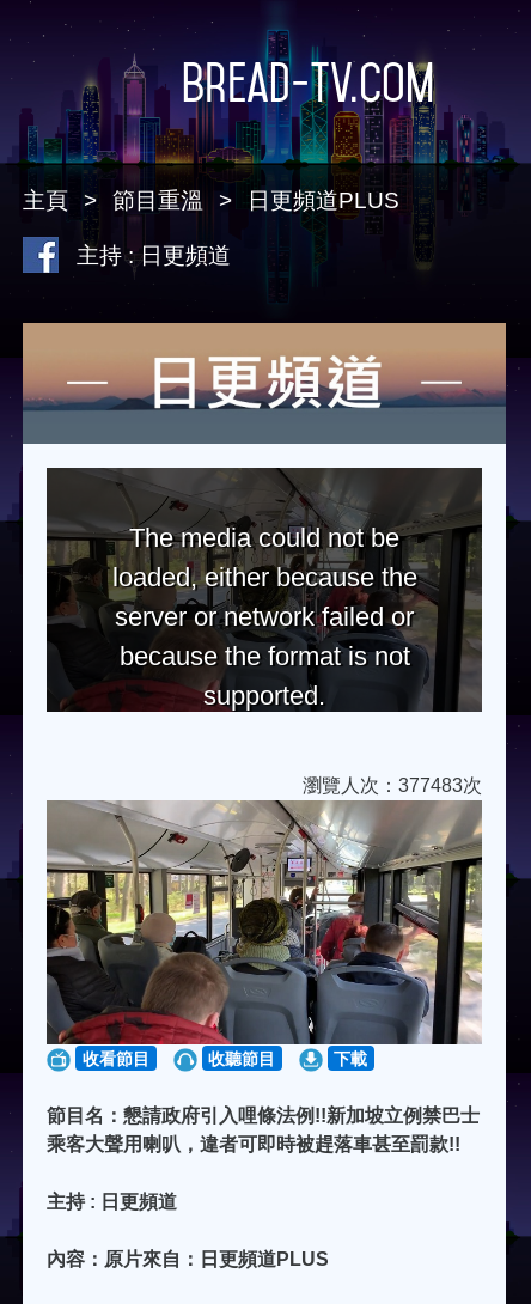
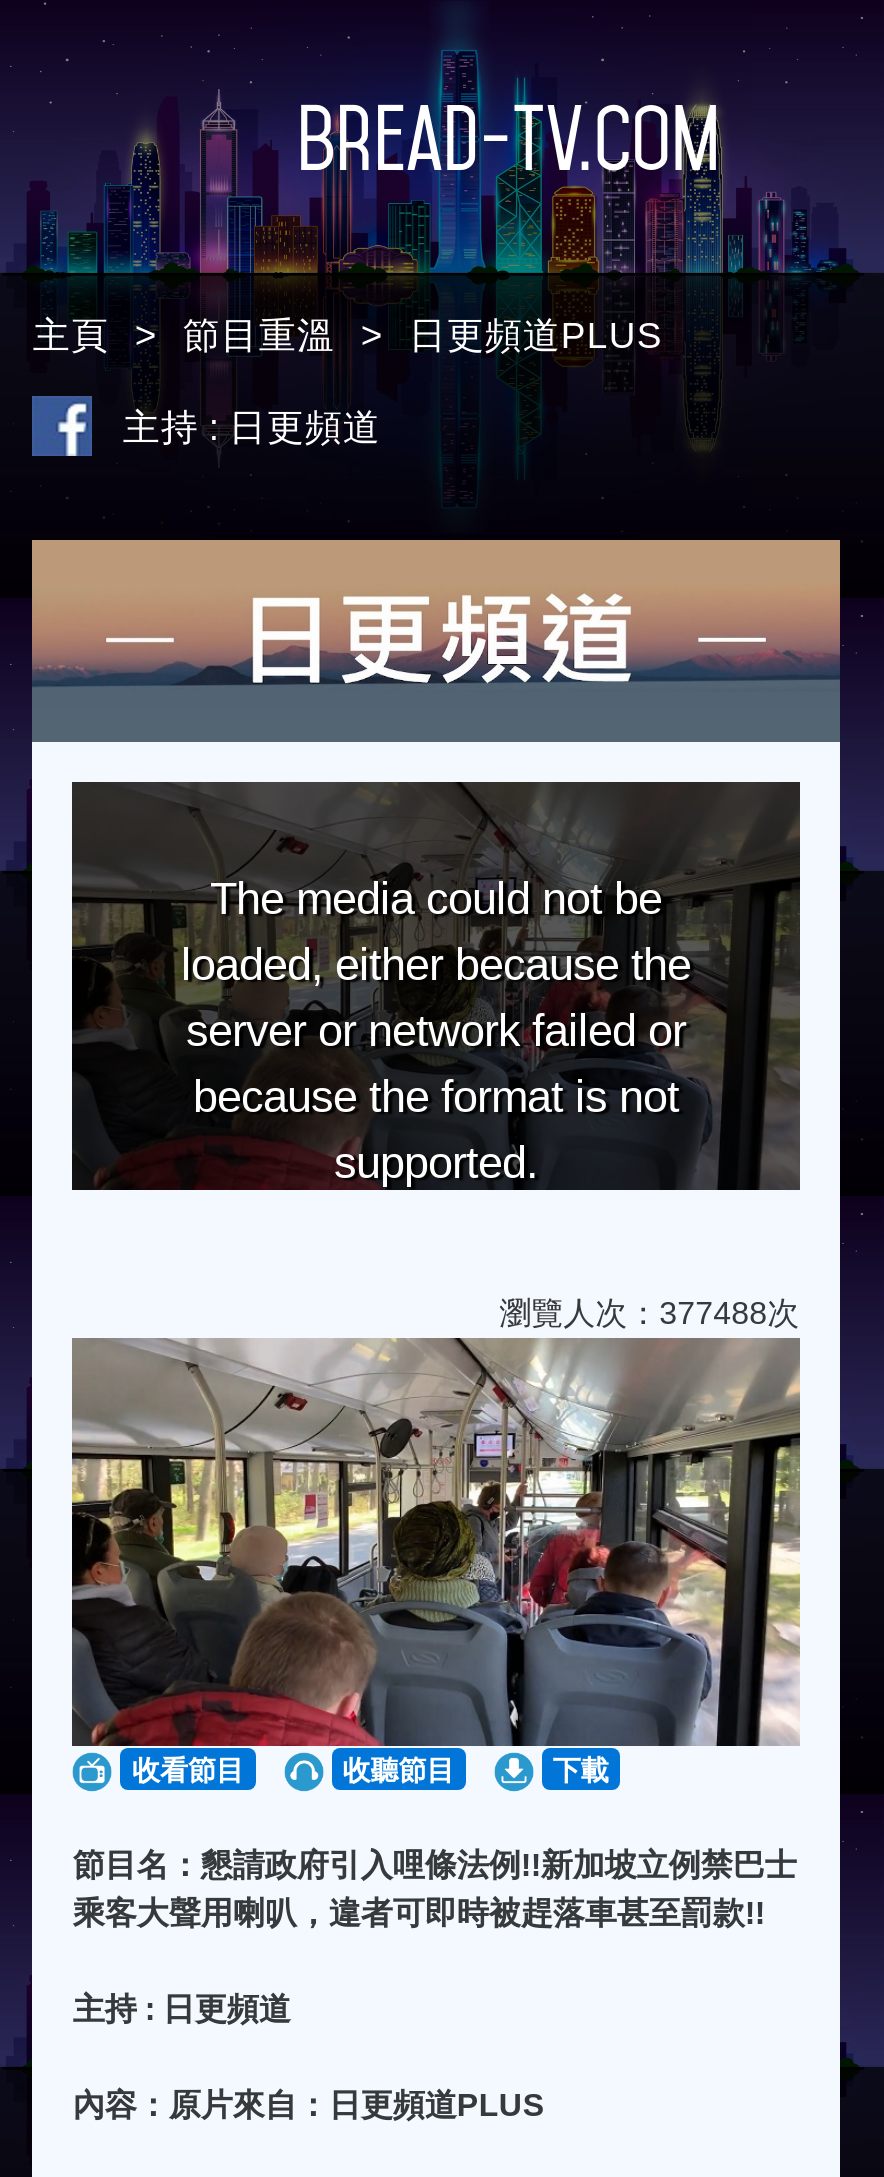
[302,775,481,796] 瀏覽人次：377483次 -> [499,1296,799,1330] 瀏覽人次：377488次

